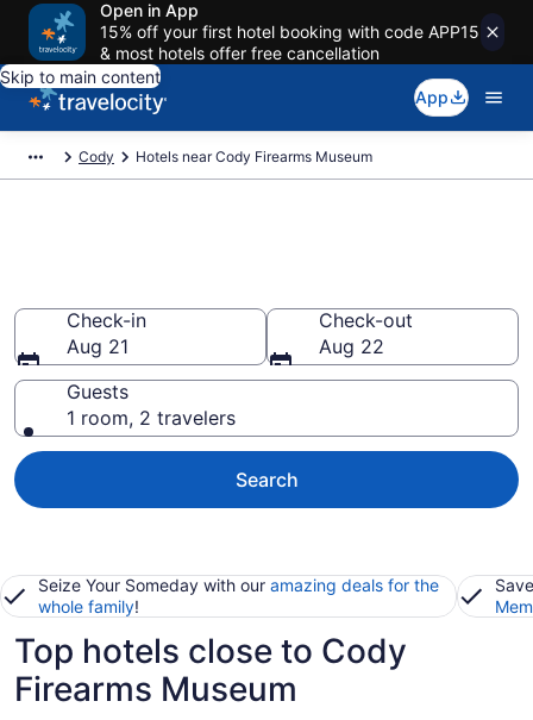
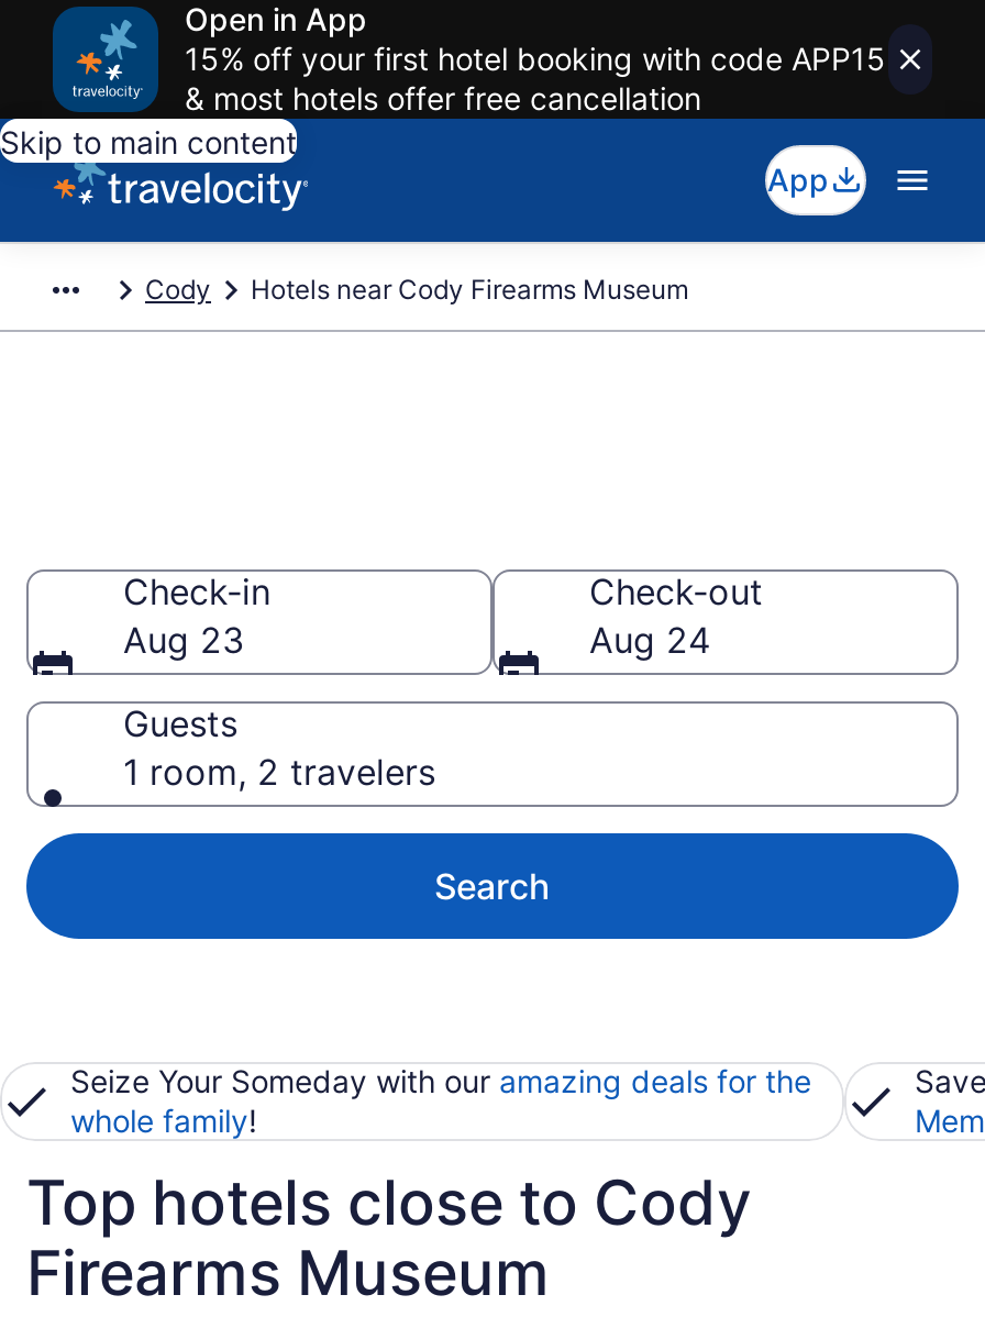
[67,334,128,358] Aug 21 -> [123,618,244,662] Aug 23
[319,334,384,358] Aug 22 -> [589,618,710,662] Aug 24

